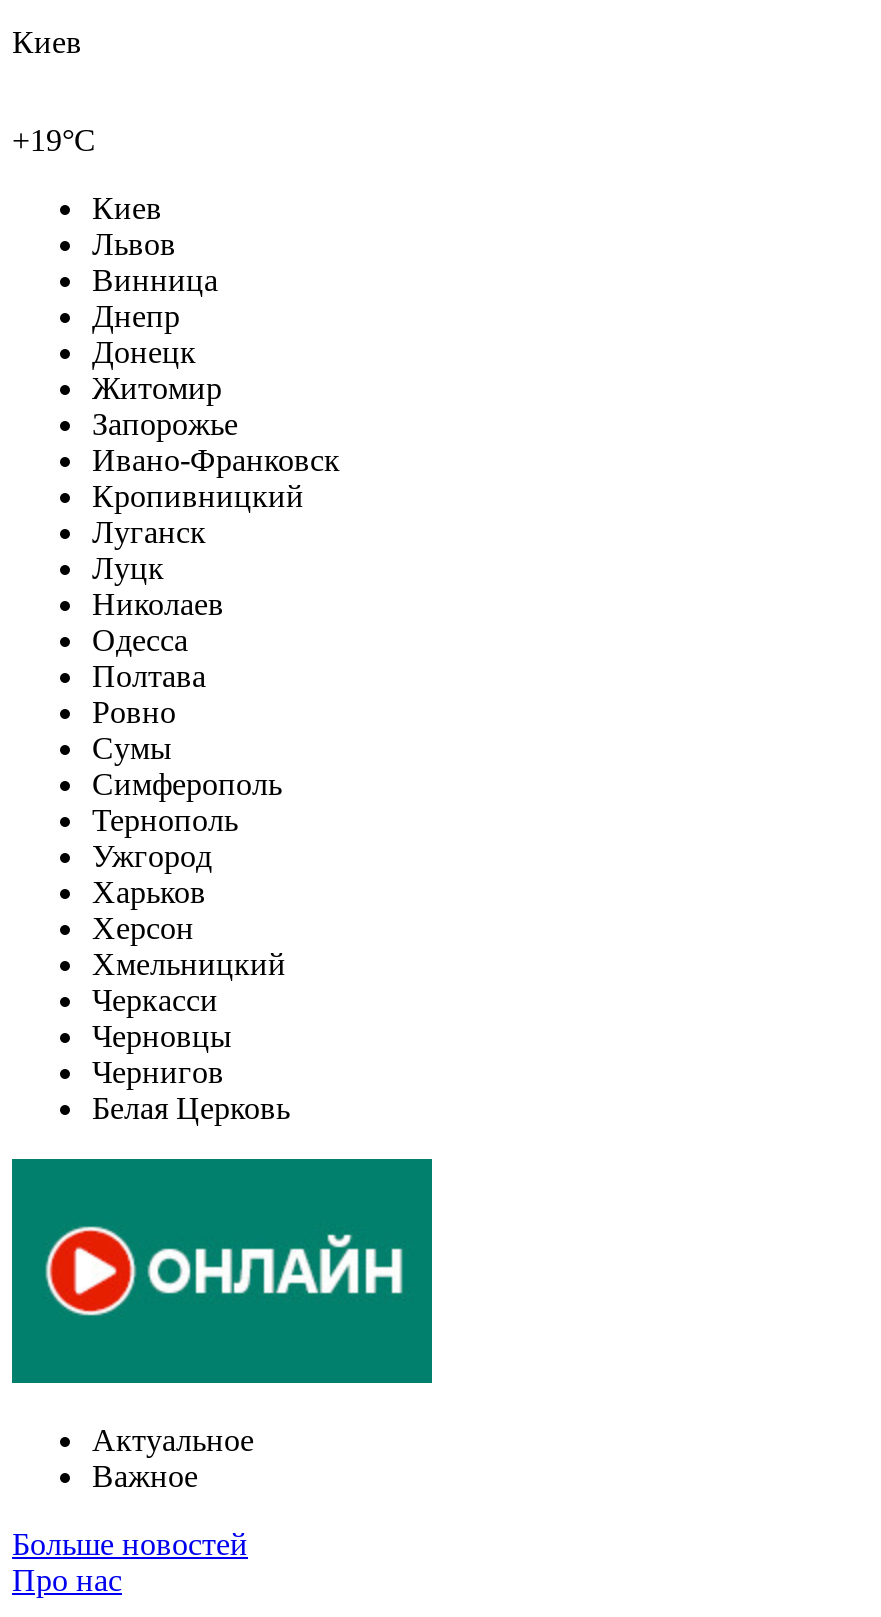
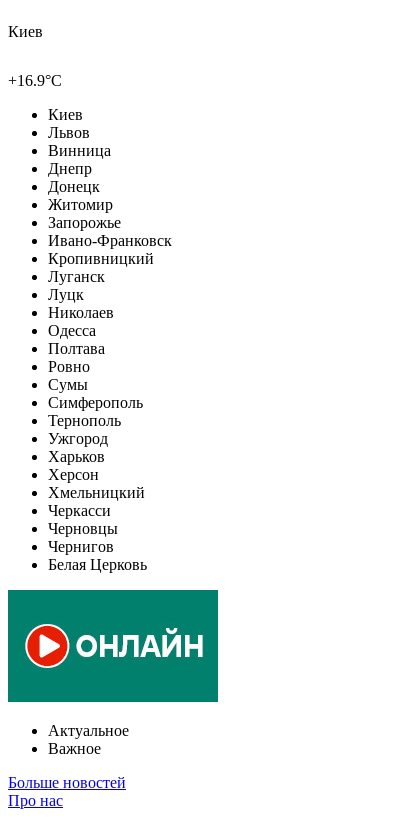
[12,122,96,156] +19°C -> [8,72,62,89] +16.9°C

